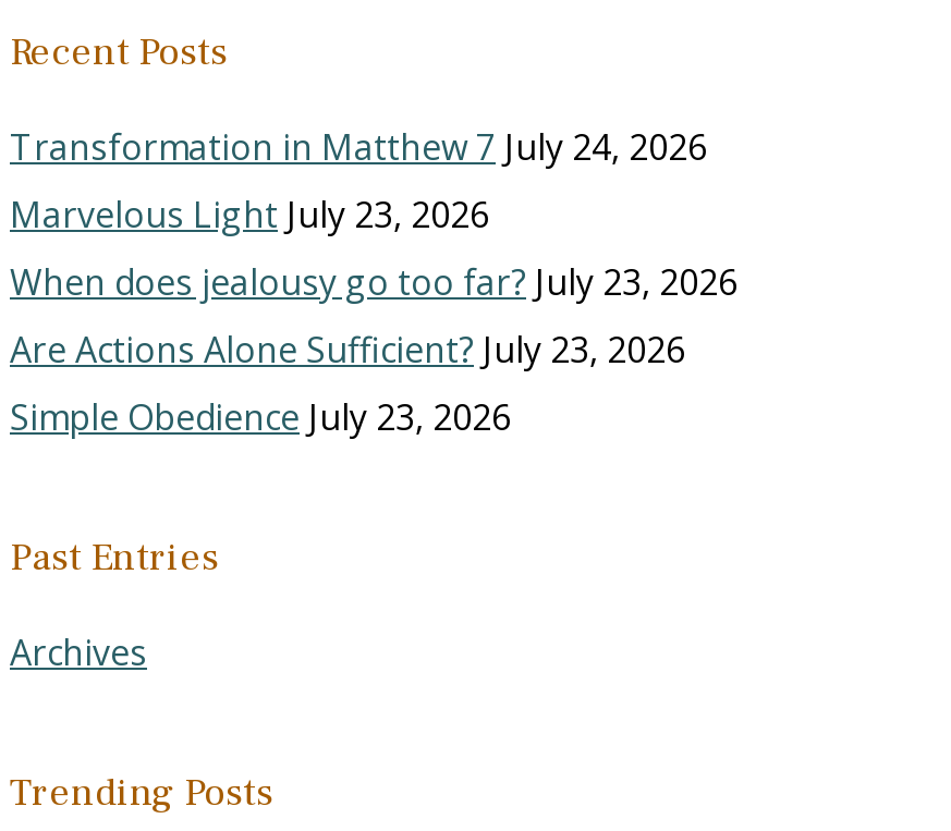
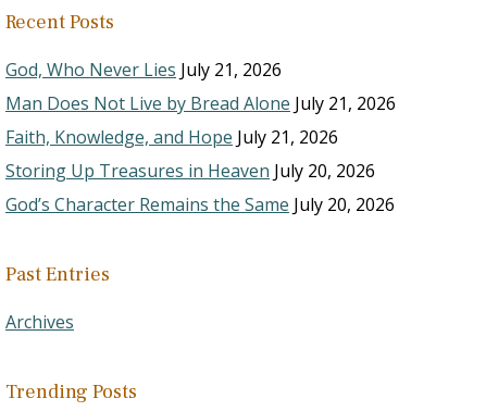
[10,123,737,441] Transformation in Matthew 7 July 24, 2026 | Marvelous Light July 23, 2026 | When does jealousy go too far? July 23, 2026 | Are Actions Alone Sufficient? July 23, 2026 | Simple Obedience July 23, 2026 -> [5,58,396,216] God, Who Never Lies July 21, 2026 | Man Does Not Live by Bread Alone July 21, 2026 | Faith, Knowledge, and Hope July 21, 2026 | Storing Up Treasures in Heaven July 20, 2026 | God’s Character Remains the Same July 20, 2026

